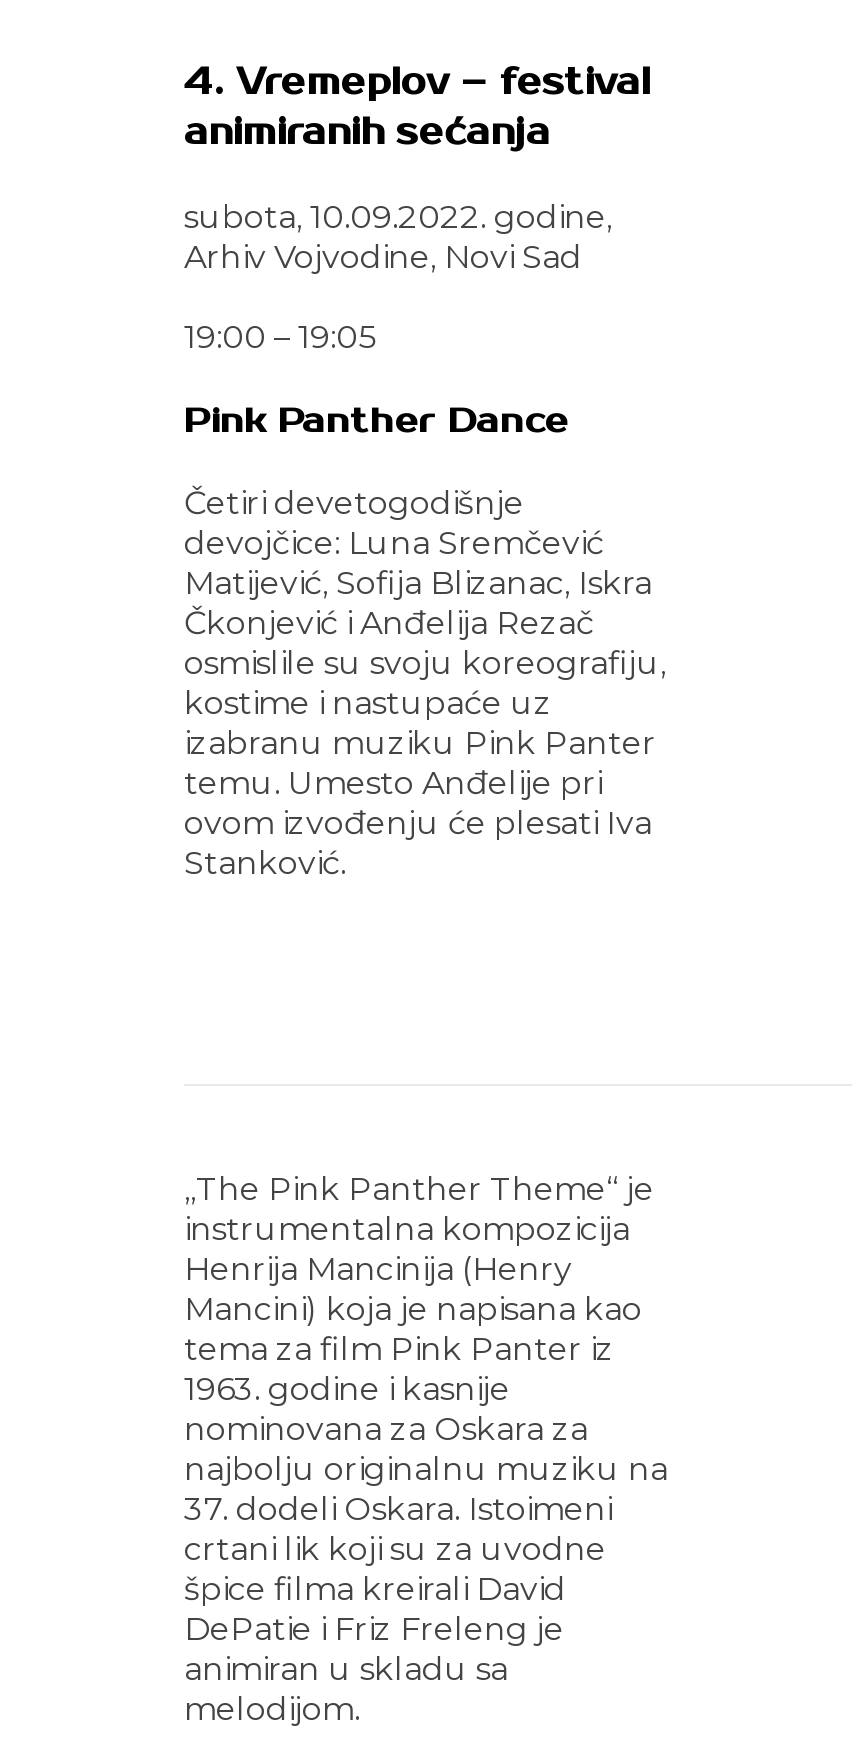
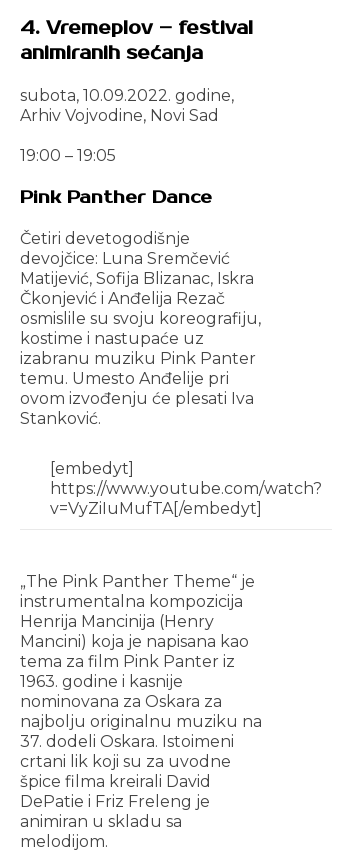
none -> [50,459,322,518] [embedyt] | https://www.youtube.com/watch? | v=VyZiIuMufTA[/embedyt]

